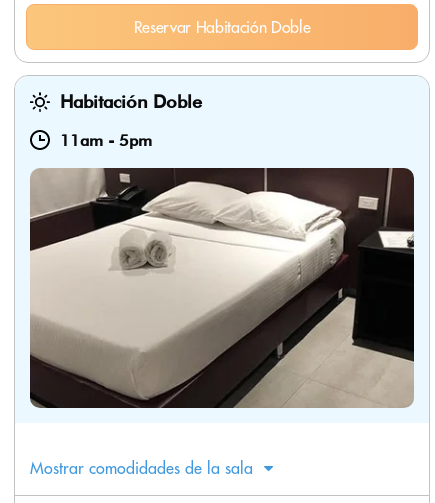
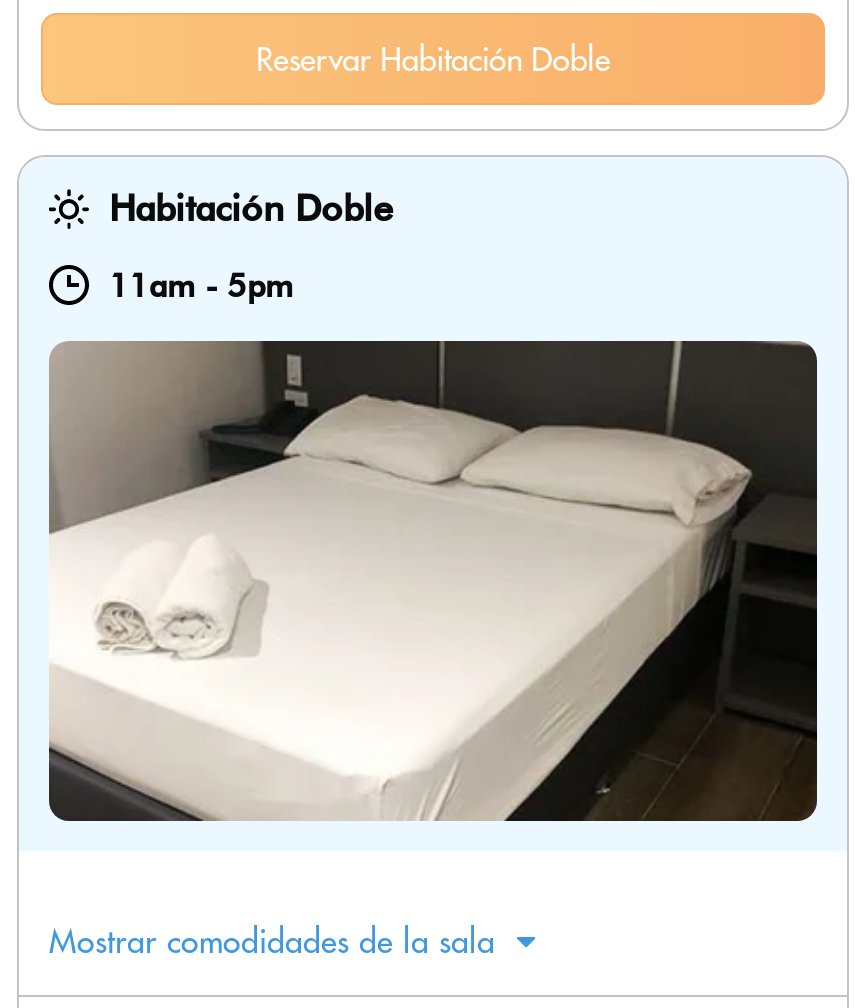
[29,168,414,409] [image] -> [49,341,819,823] [image]

